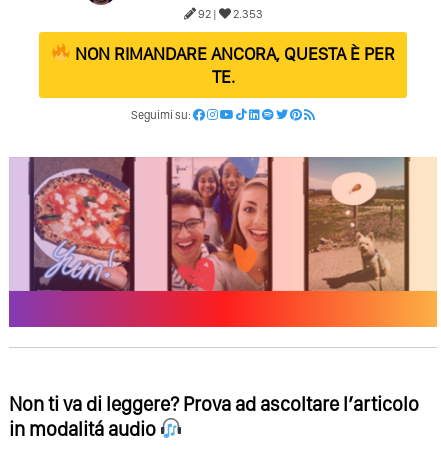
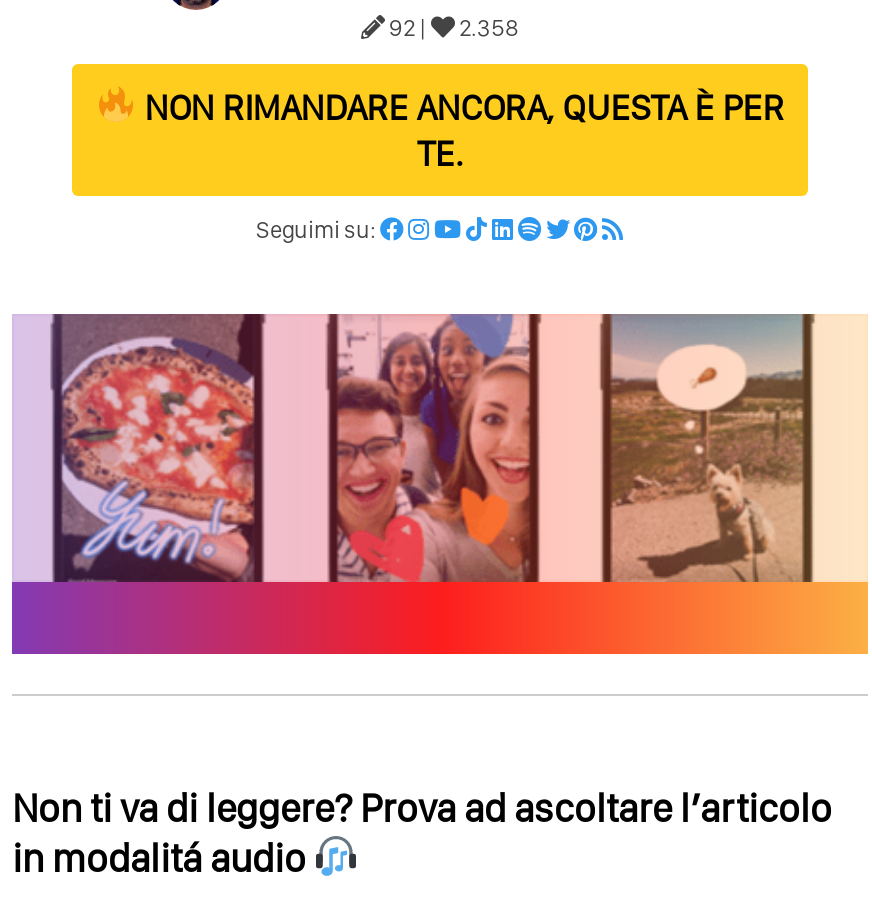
[230,6,262,20] 2.353 -> [455,13,519,41] 2.358

